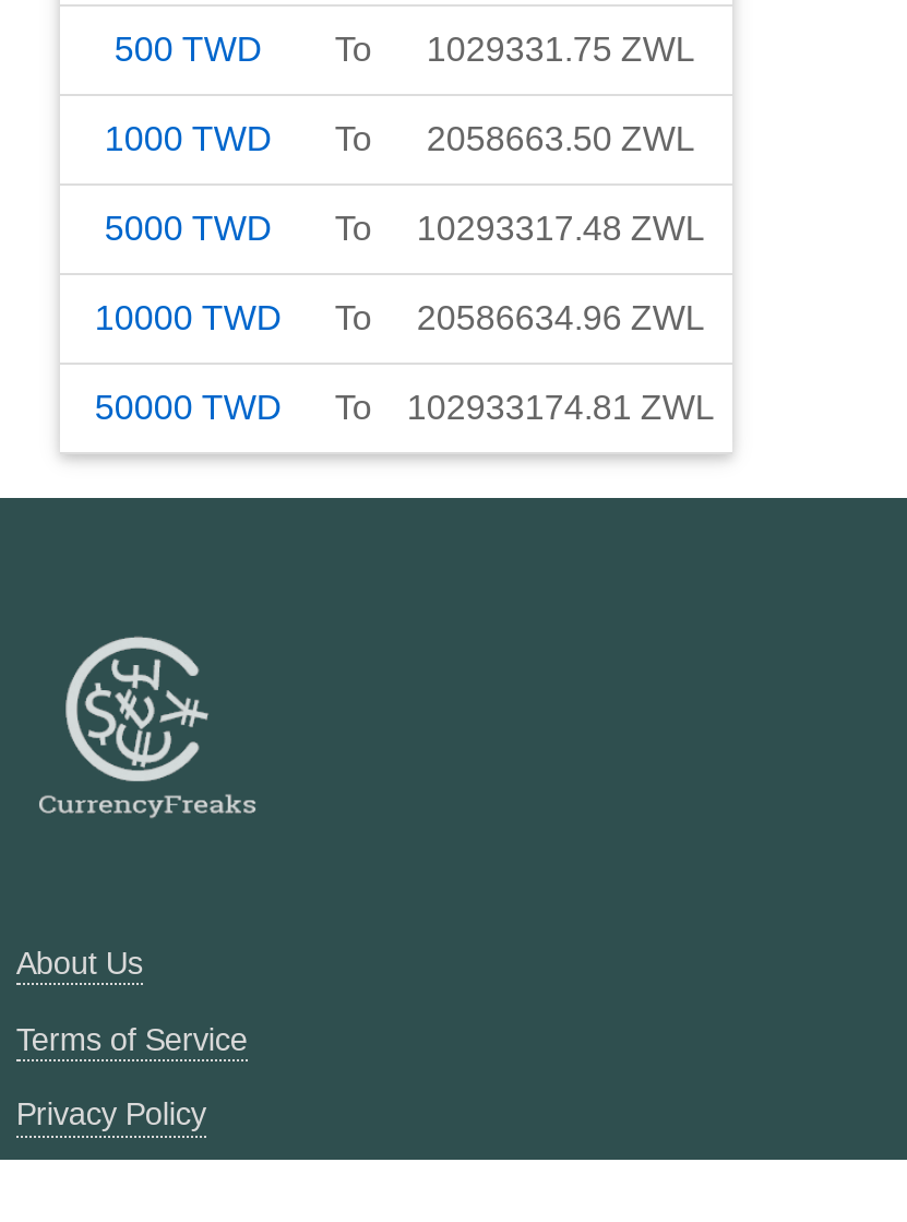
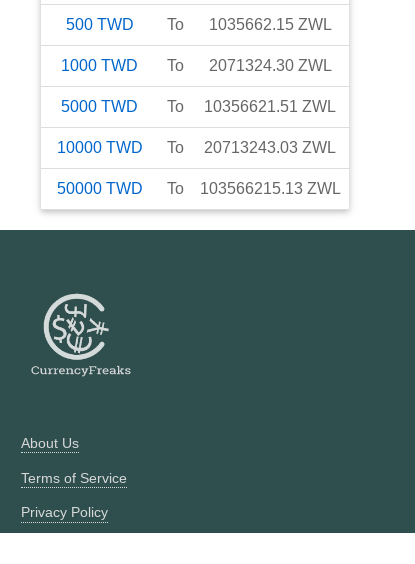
[114,30,695,67] 500 TWD To 1029331.75 ZWL -> [66,16,332,33] 500 TWD To 1035662.15 ZWL
[105,120,695,157] 1000 TWD To 2058663.50 ZWL -> [61,57,332,74] 1000 TWD To 2071324.30 ZWL
[105,209,705,247] 5000 TWD To 10293317.48 ZWL -> [61,98,336,115] 5000 TWD To 10356621.51 ZWL
[95,299,705,336] 10000 TWD To 20586634.96 ZWL -> [57,139,336,156] 10000 TWD To 20713243.03 ZWL
[95,389,715,426] 50000 TWD To 102933174.81 ZWL -> [57,180,341,197] 50000 TWD To 103566215.13 ZWL

